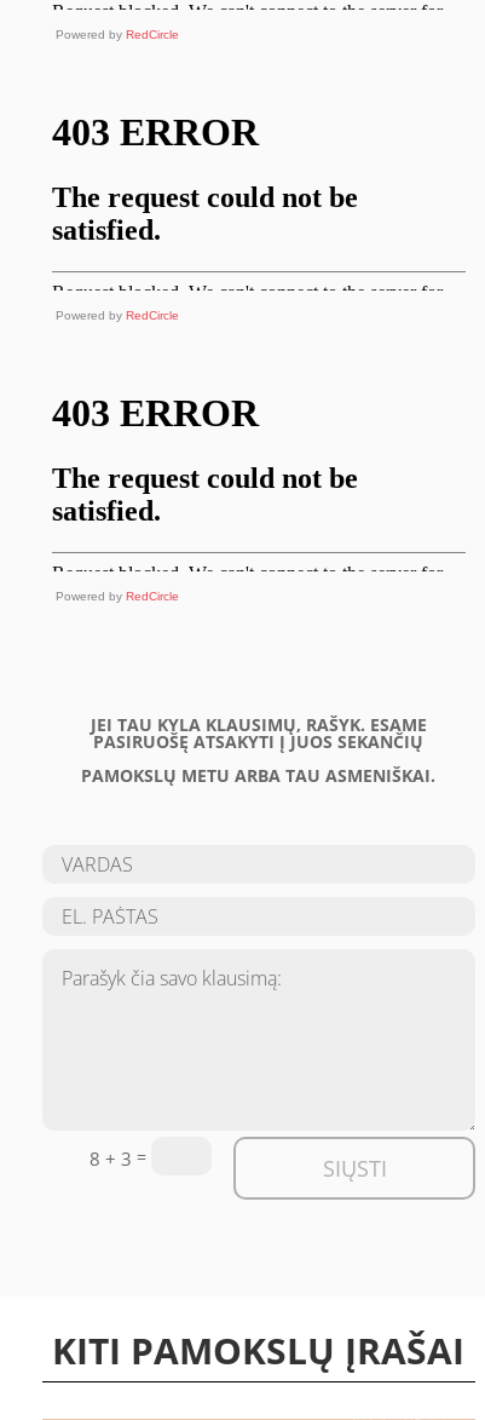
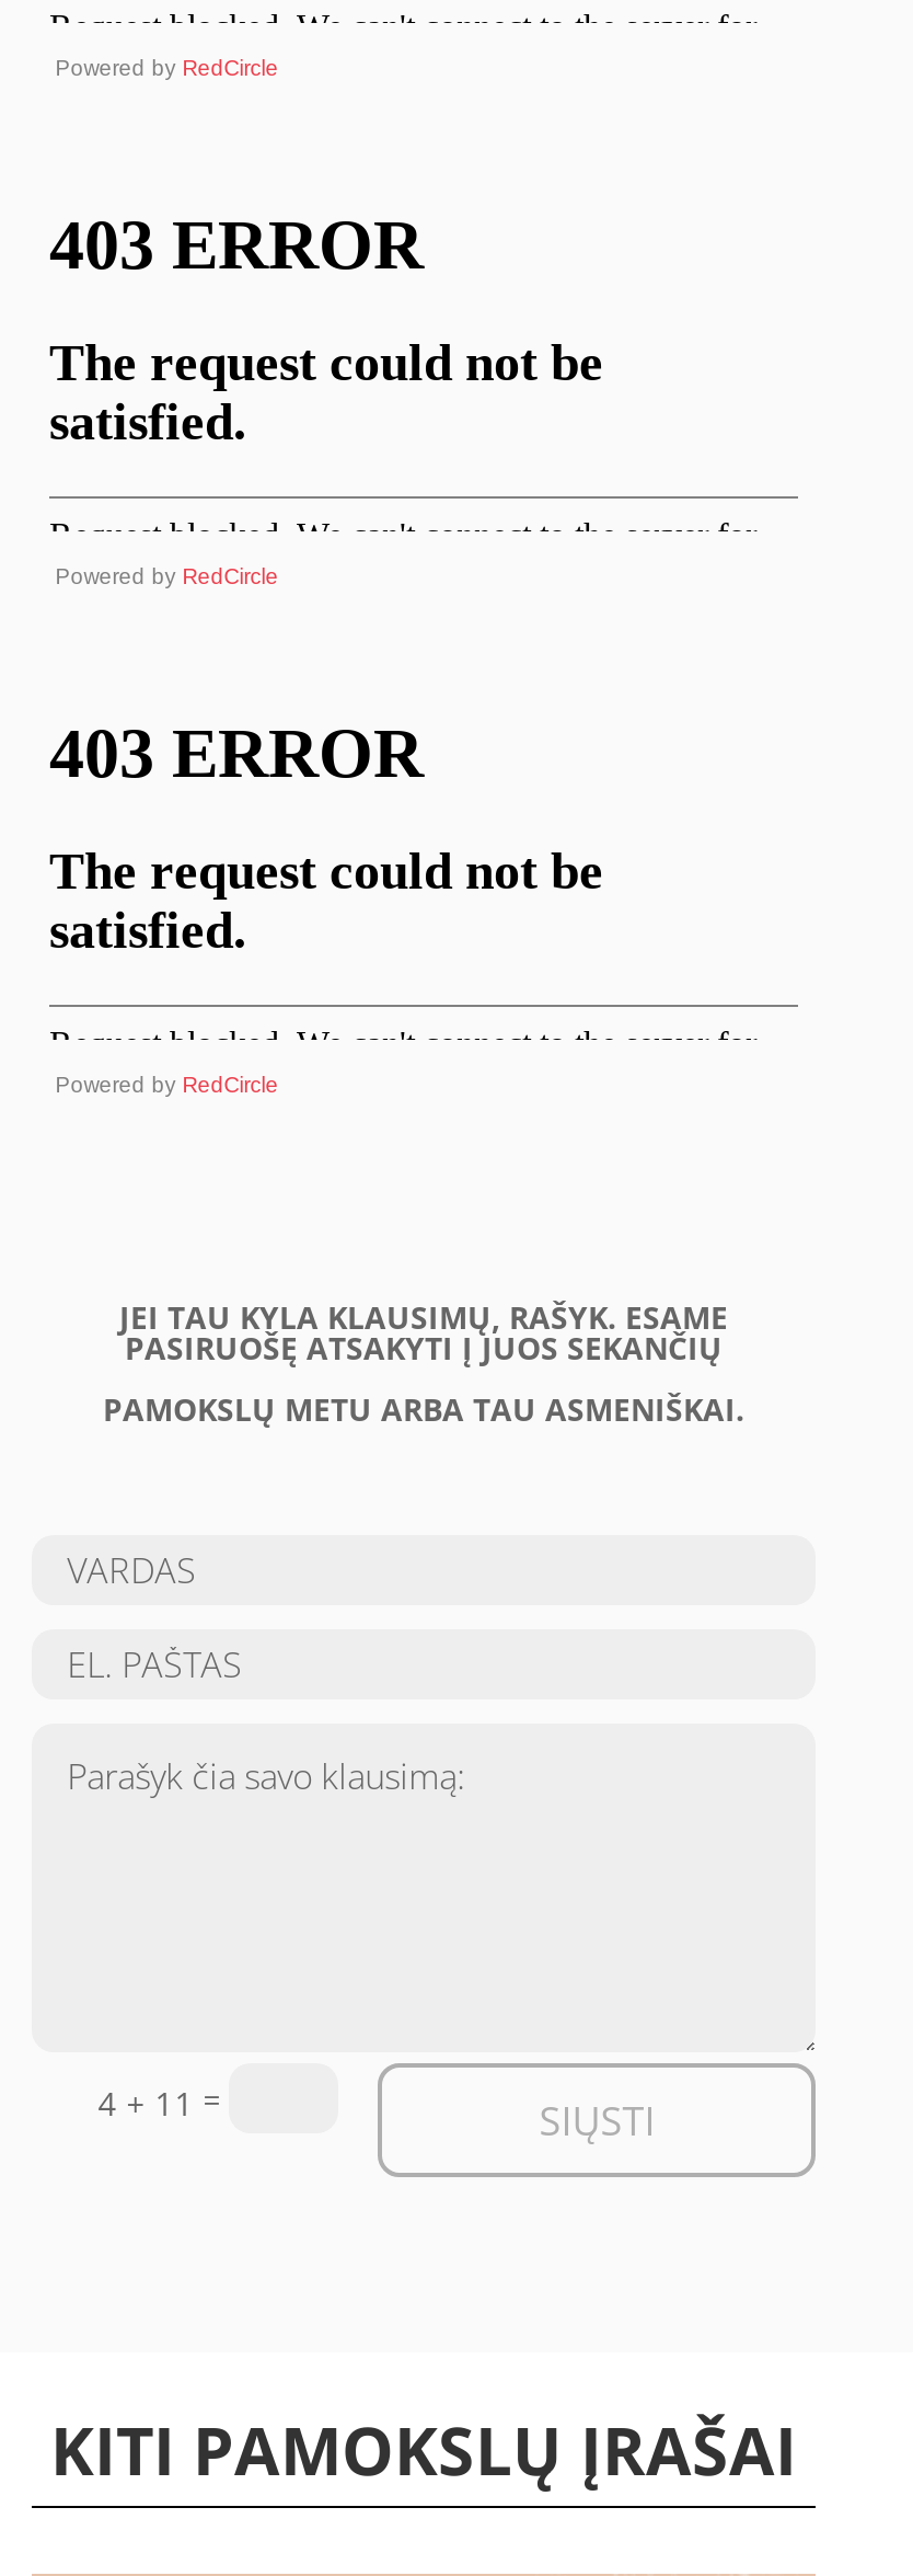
[90,1146,151,1171] 8 + 3 = -> [98,2079,229,2125] 4 + 11 =

